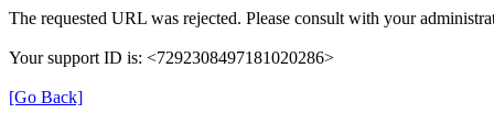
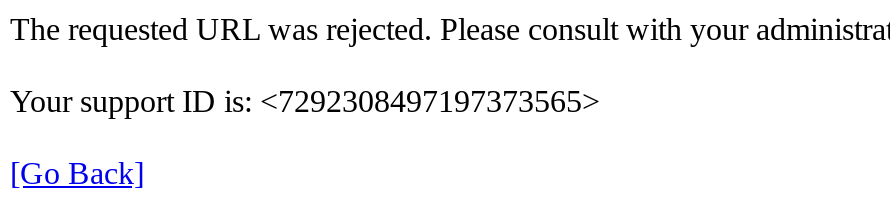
[9,48,334,67] Your support ID is: <7292308497181020286> -> [10,84,600,118] Your support ID is: <7292308497197373565>

